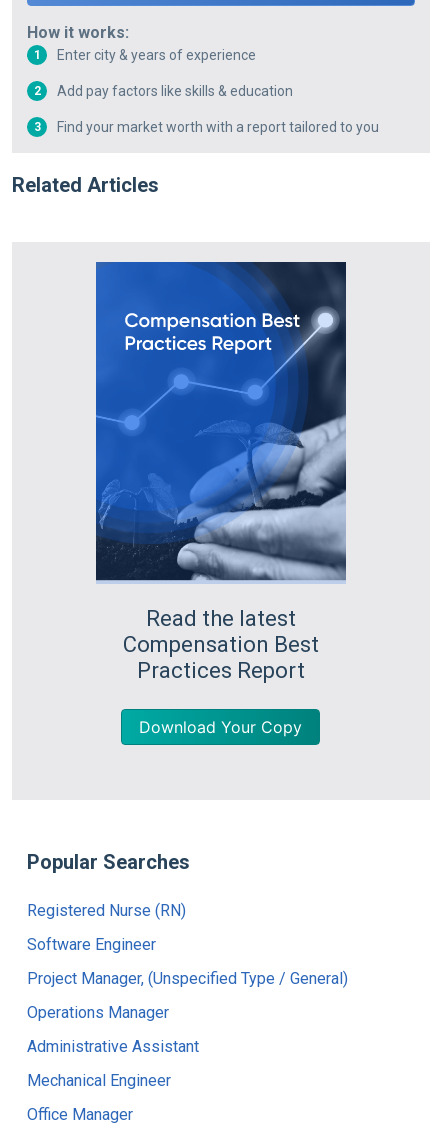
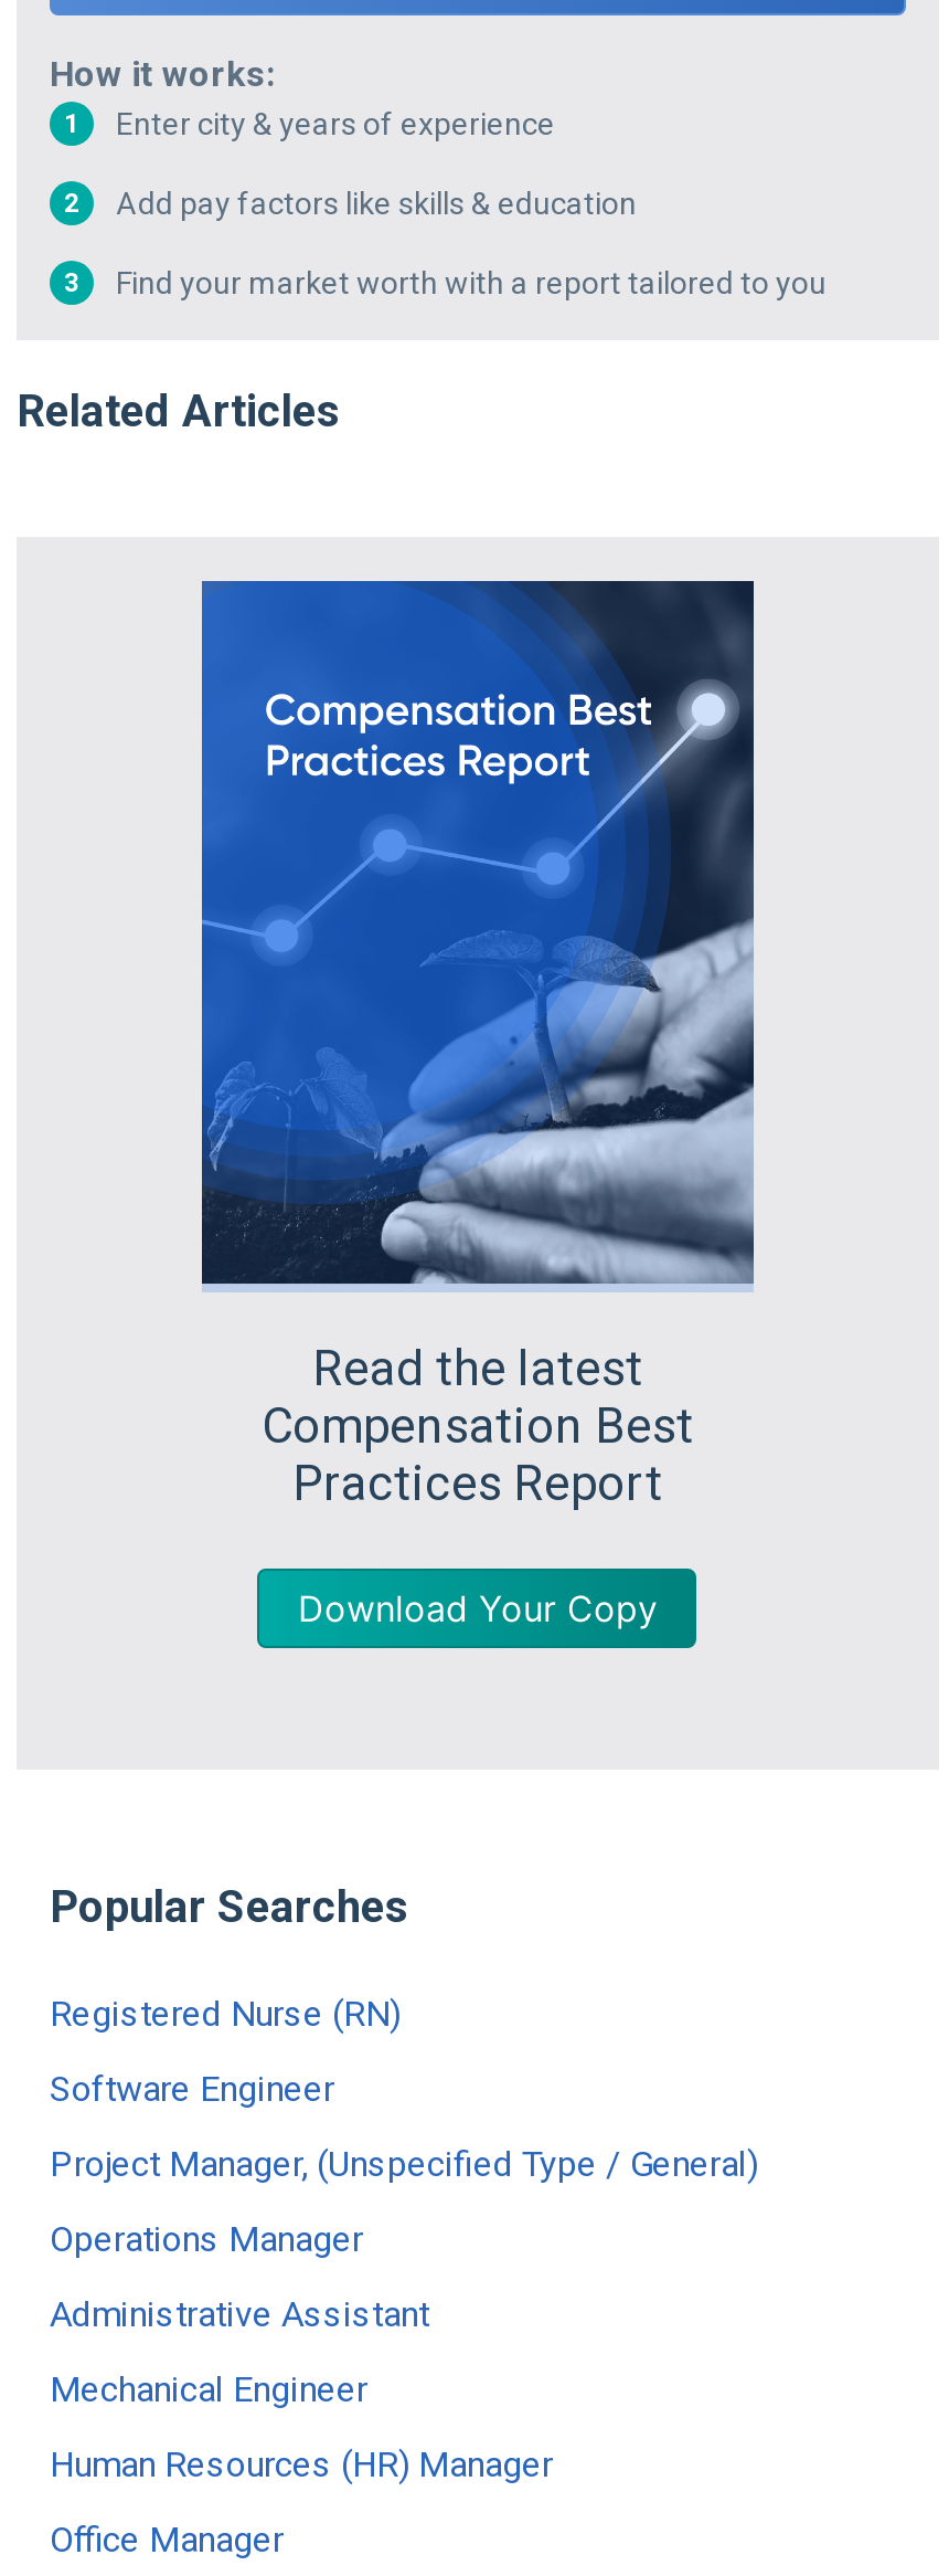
none -> [50,2444,553,2486] Human Resources (HR) Manager

